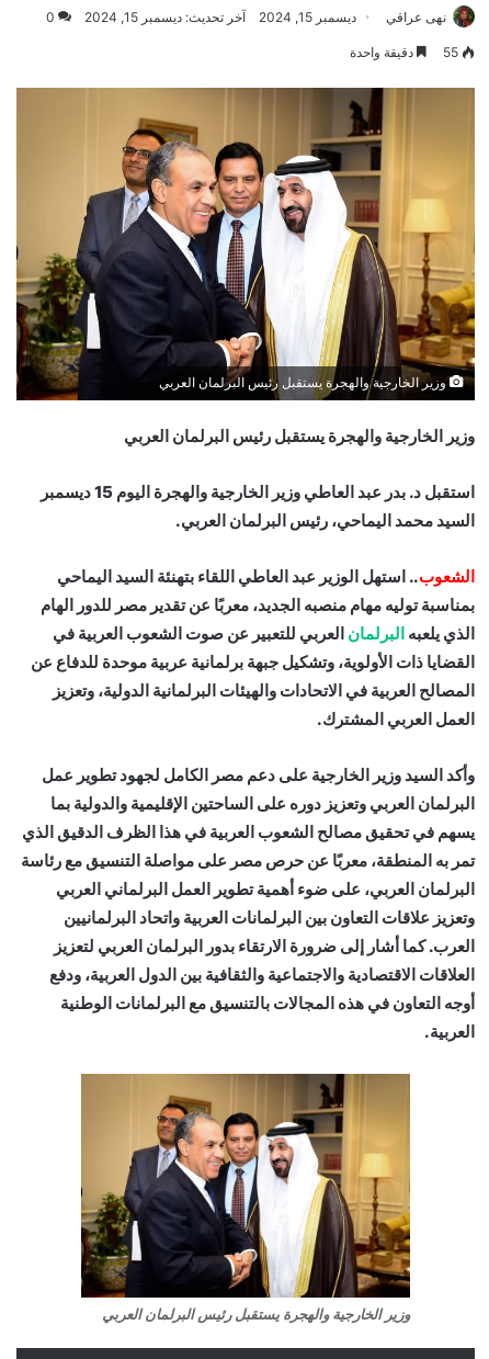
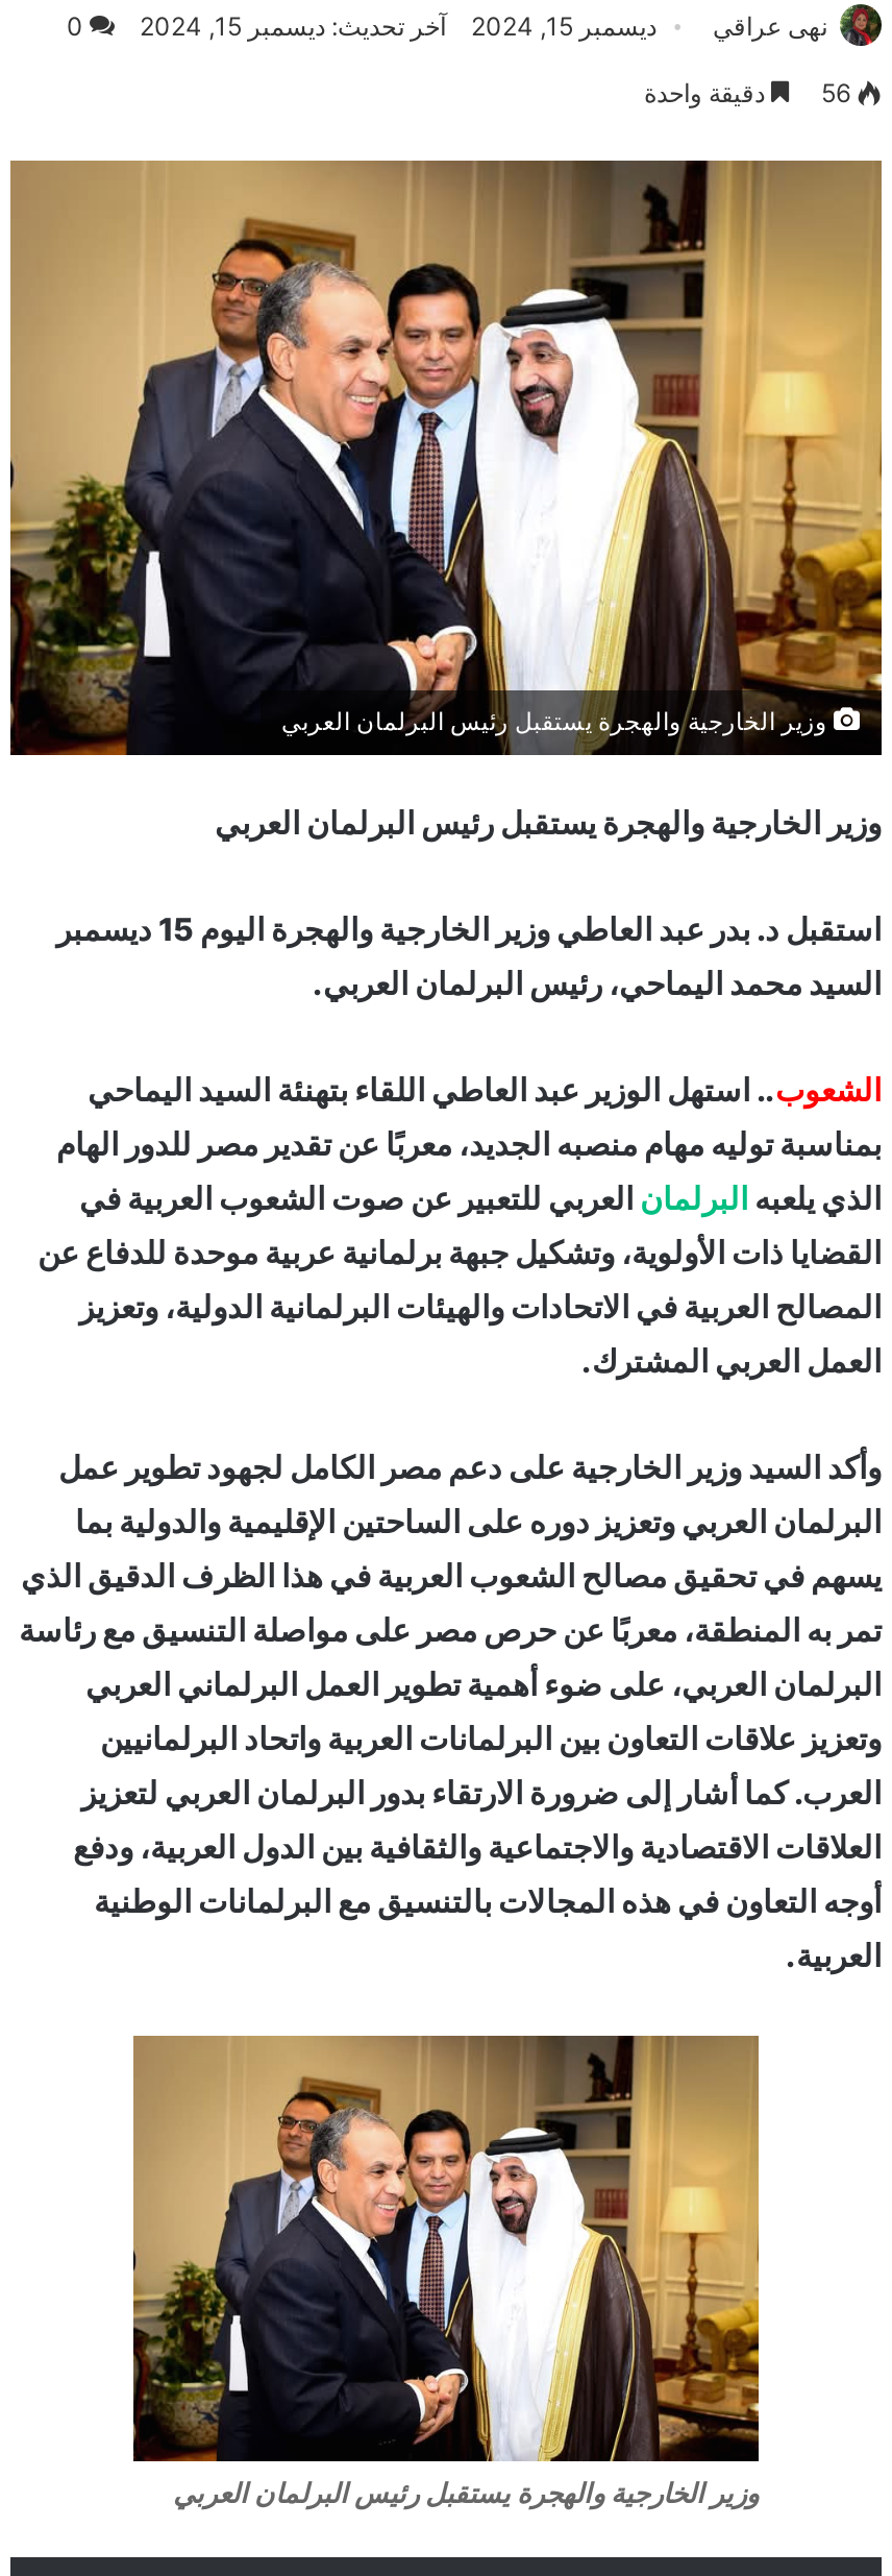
[350,44,458,61] 55 دقيقة واحدة -> [644,78,850,110] 56 دقيقة واحدة

